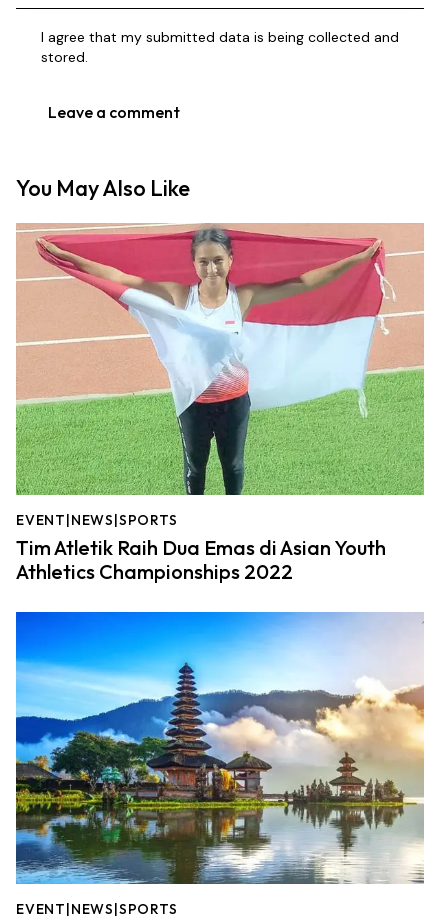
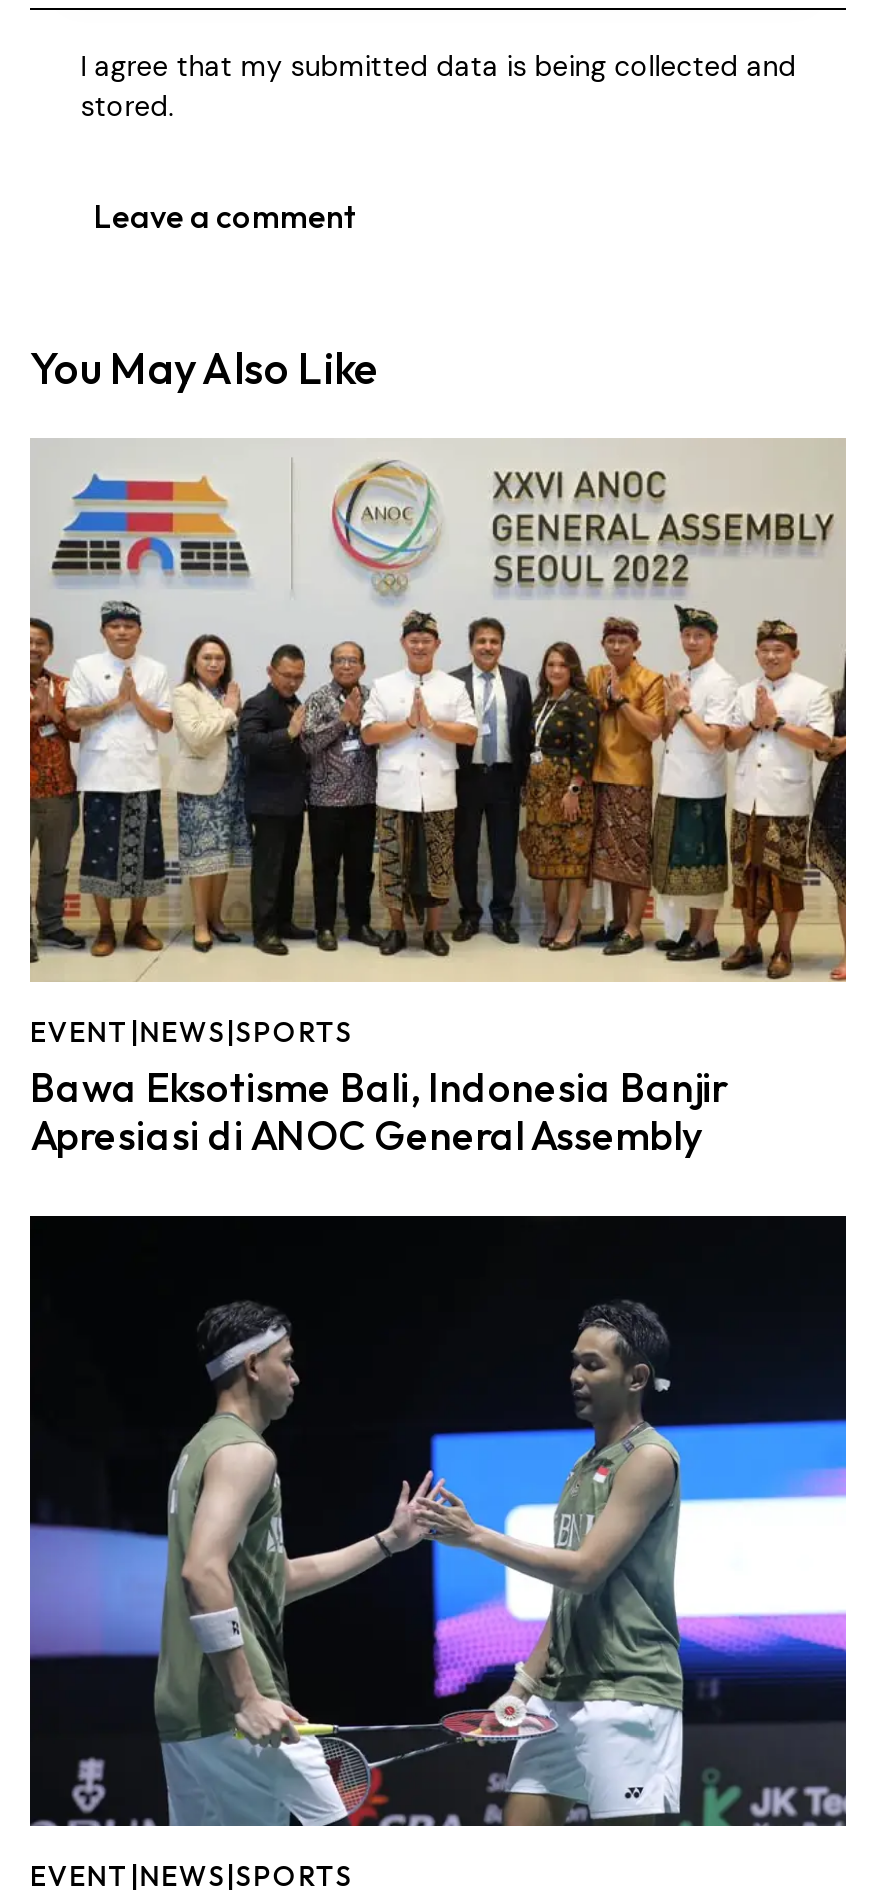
[15,223,425,496] [image] -> [28,440,848,982] [image]
[16,535,386,584] Tim Atletik Raih Dua Emas di Asian Youth | Athletics Championships 2022 -> [30,1063,728,1161] Bawa Eksotisme Bali, Indonesia Banjir | Apresiasi di ANOC General Assembly
[15,611,425,885] [image] -> [28,1214,848,1828] [image]

